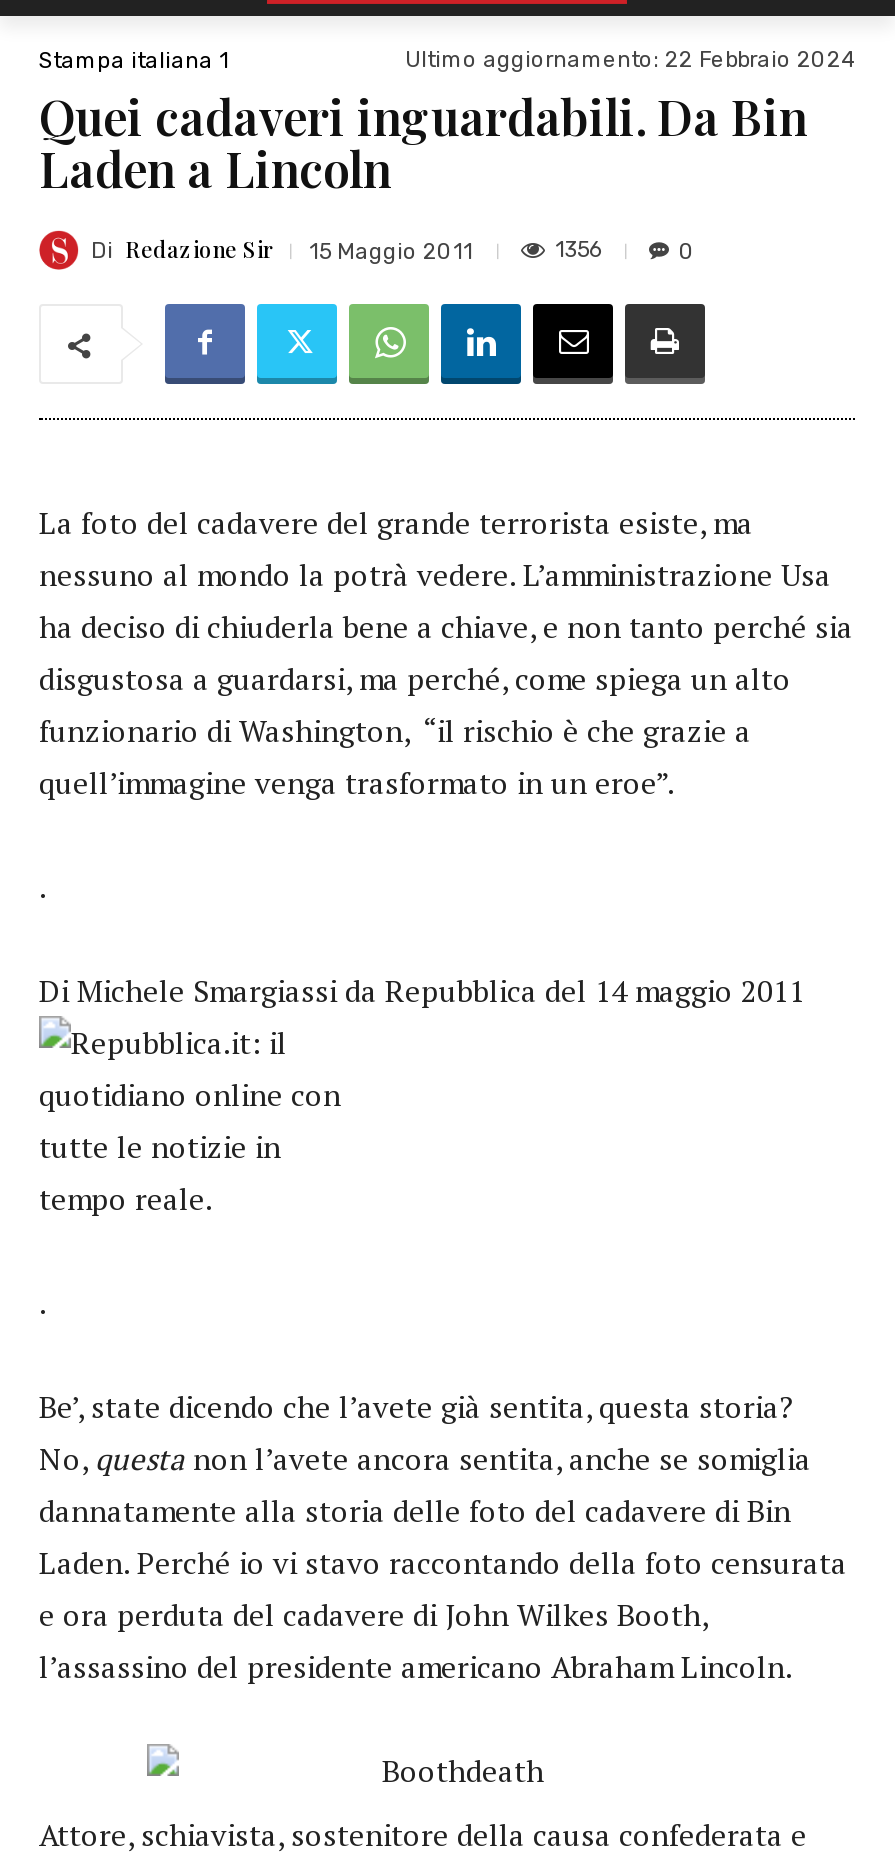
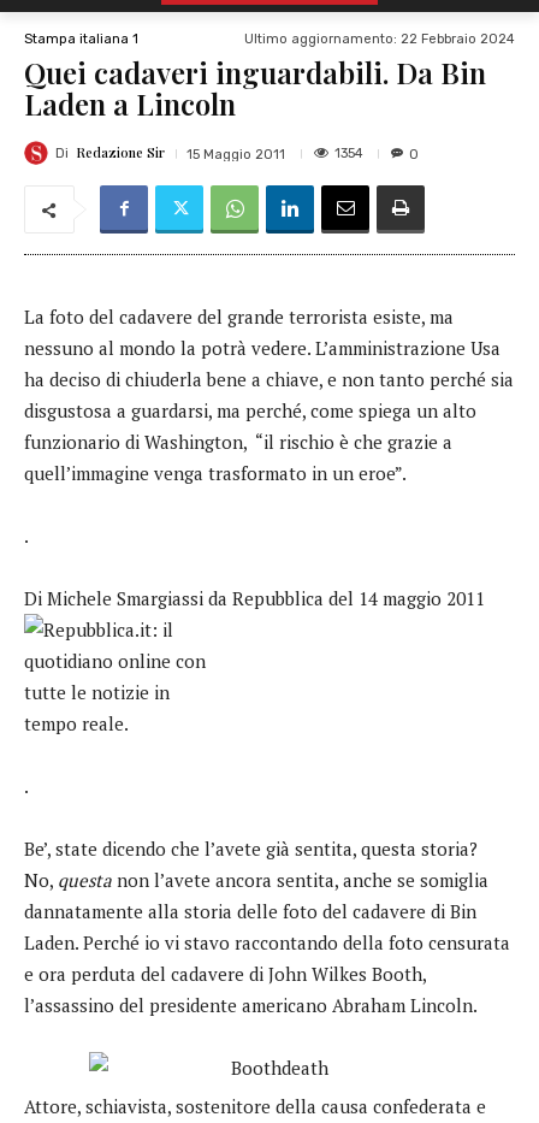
[555,238,603,264] 1356 -> [334,146,363,161] 1354

